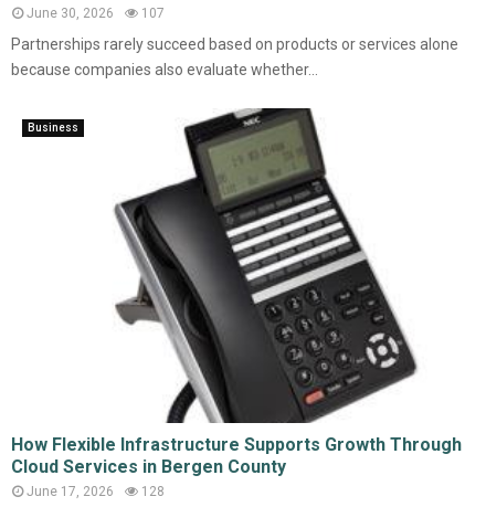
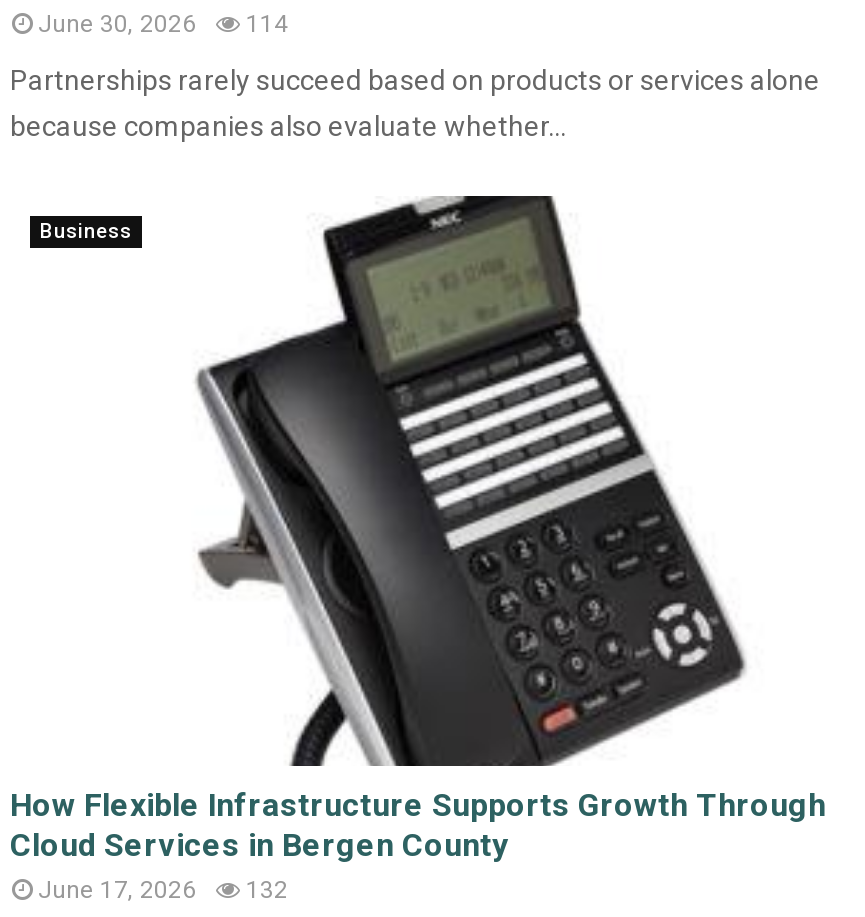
[27,6,165,21] June 30, 2026 107 -> [38,10,288,38] June 30, 2026 114
[27,484,165,500] June 17, 2026 128 -> [38,877,288,905] June 17, 2026 132

